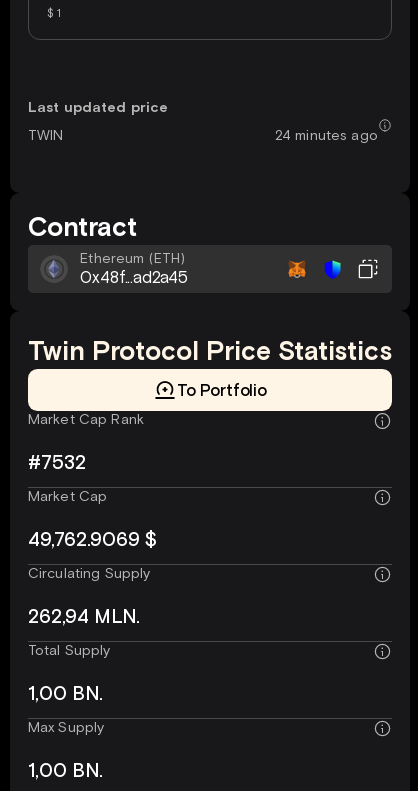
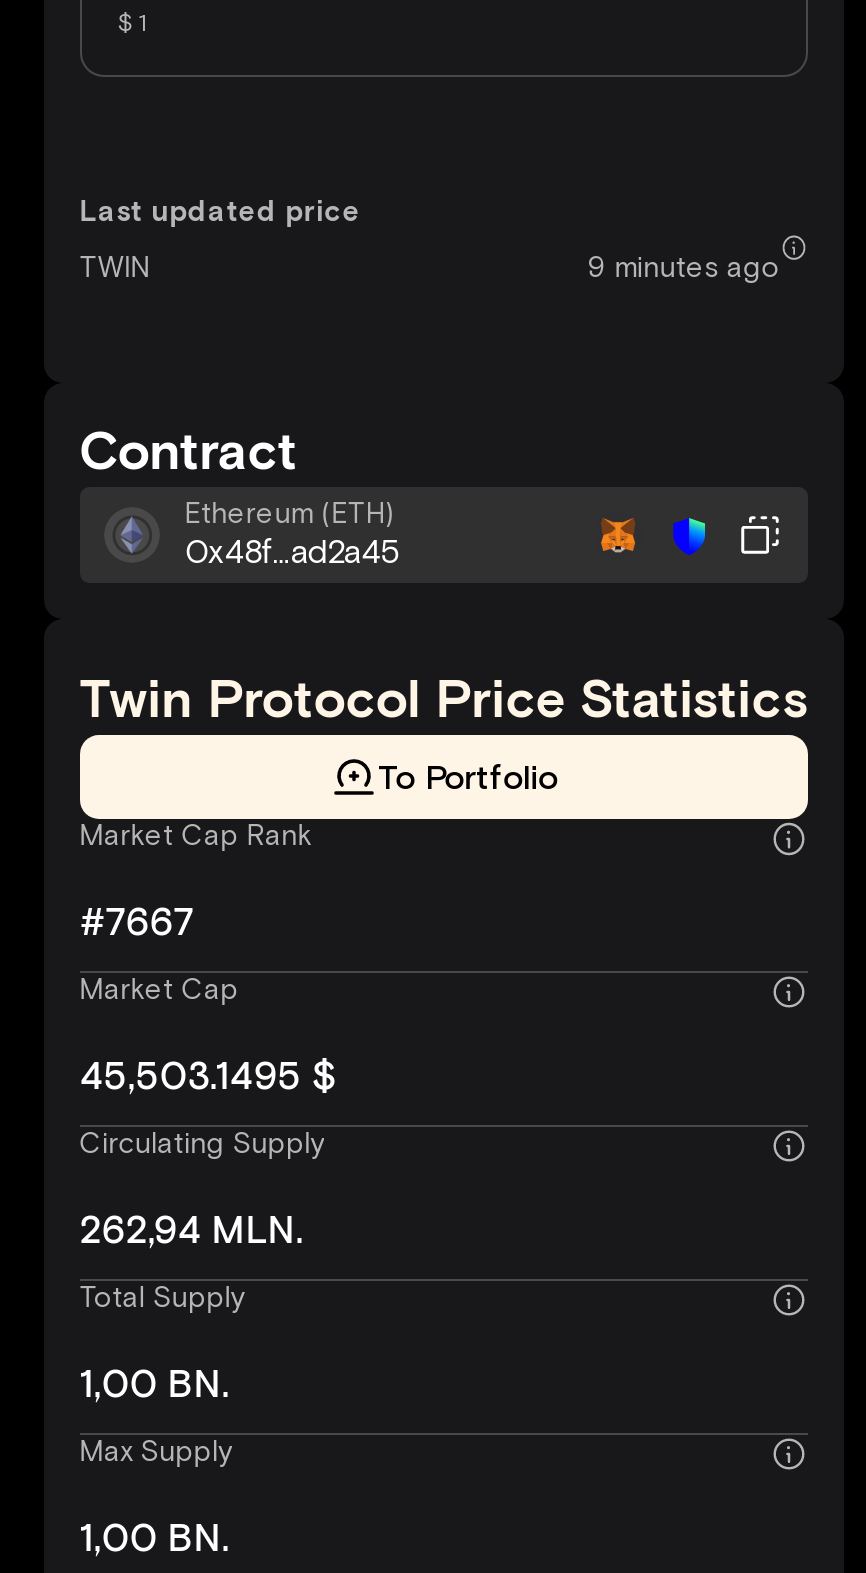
[275,127,378,144] 24 minutes ago -> [588,251,780,285] 9 minutes ago
[28,451,86,475] #7532 -> [80,900,196,948] #7667
[28,528,157,552] 49,762.9069 $ -> [80,1054,336,1102] 45,503.1495 $

